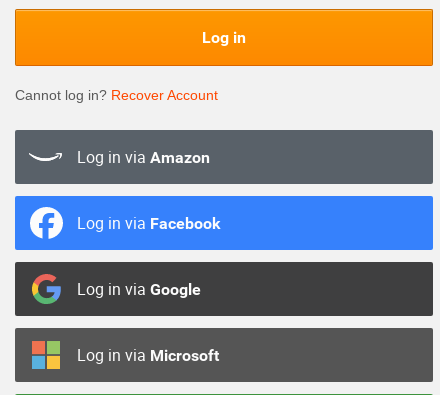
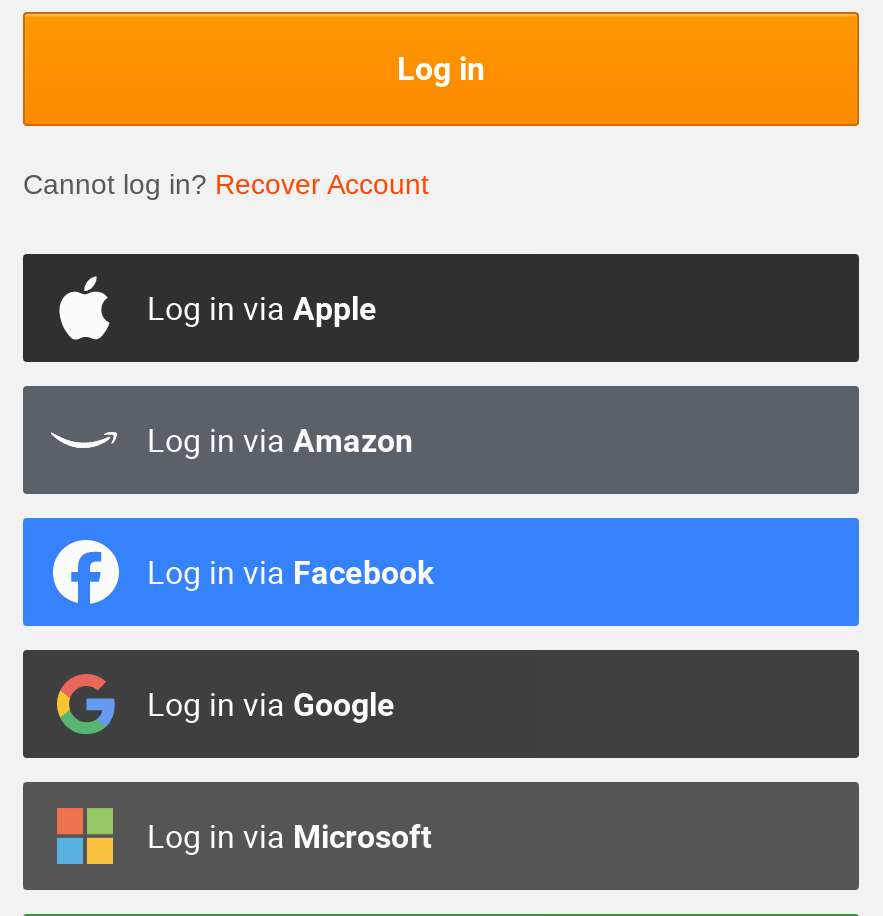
none -> [147,285,377,329] Log in via Apple

